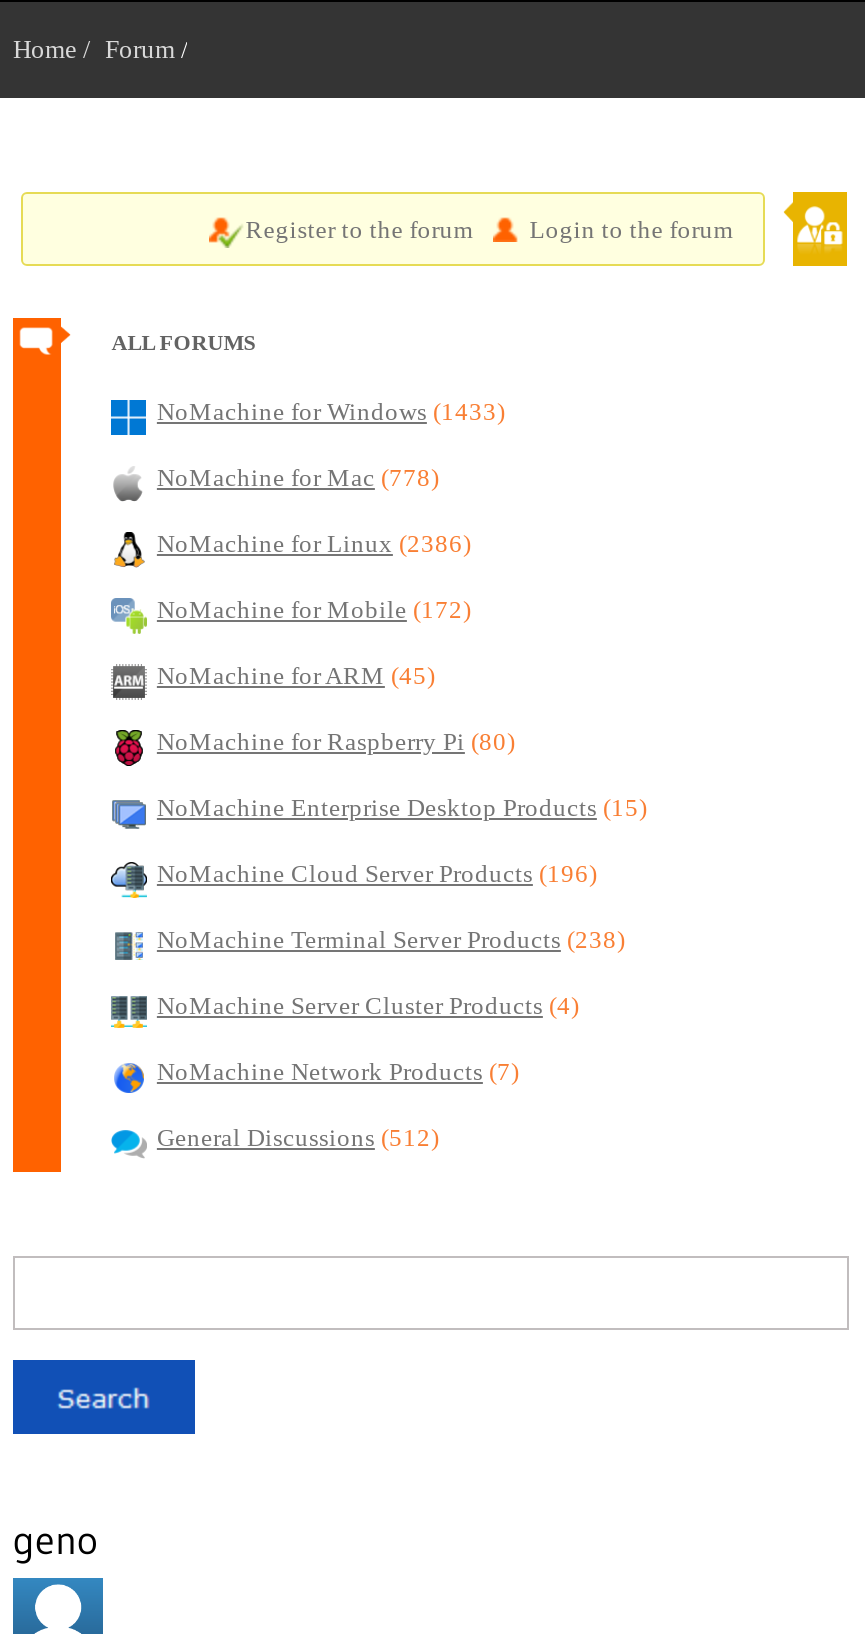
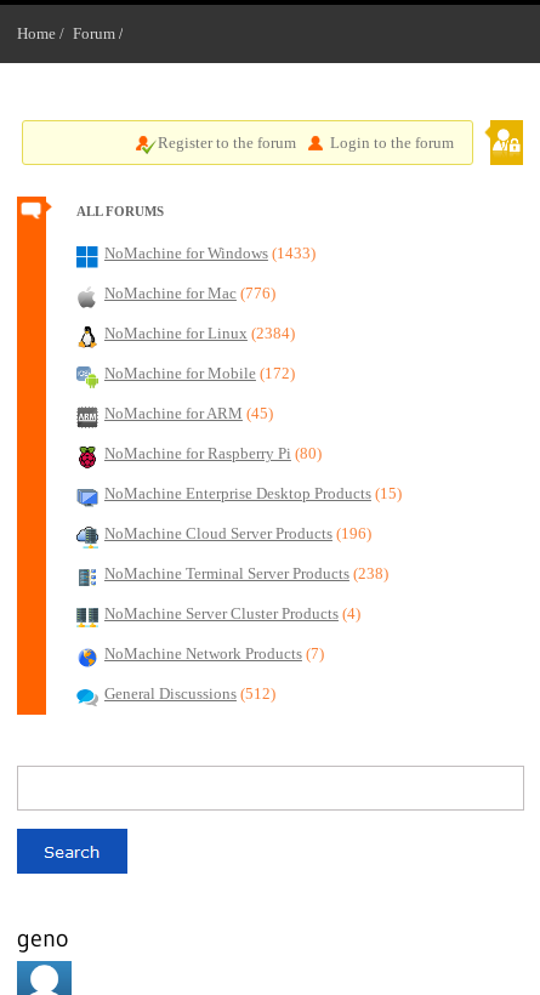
[157,464,439,492] NoMachine for Mac (778) -> [104,285,275,302] NoMachine for Mac (776)
[157,530,471,558] NoMachine for Linux (2386) -> [104,325,295,342] NoMachine for Linux (2384)

